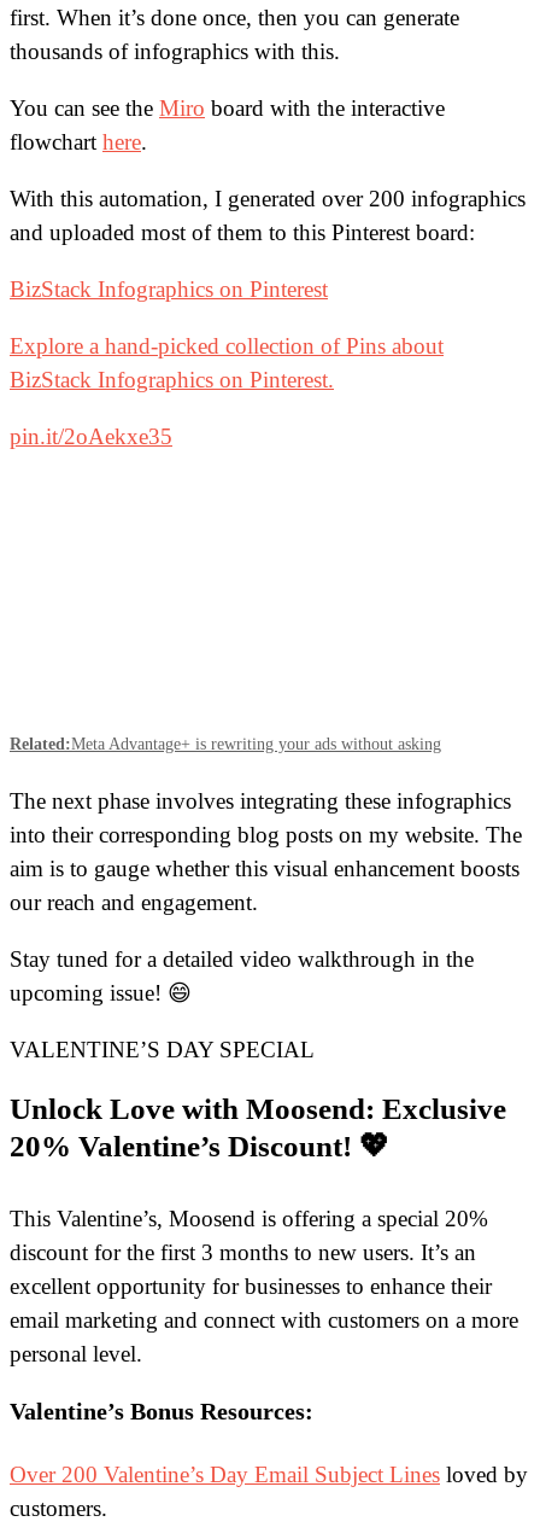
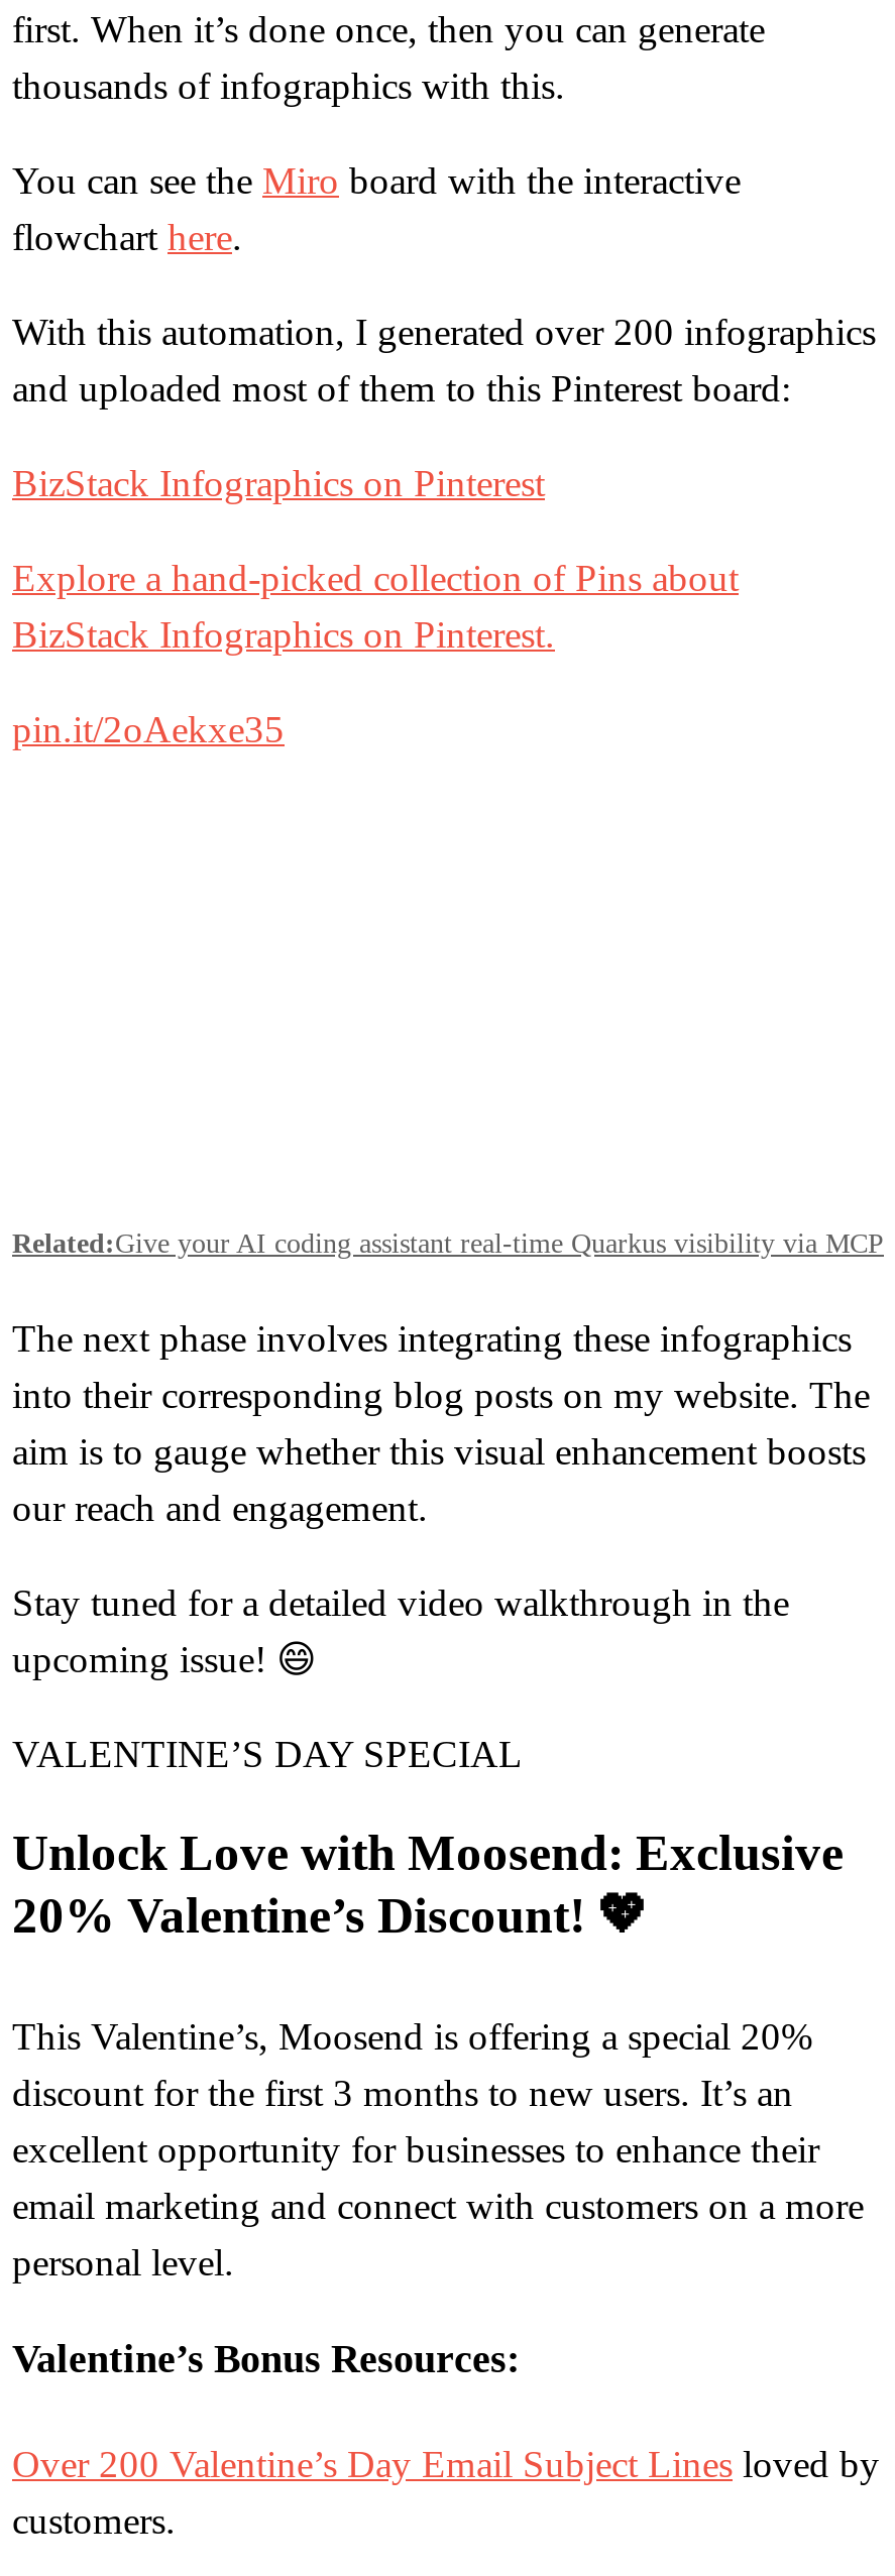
[10,735,441,753] Related:Meta Advantage+ is rewriting your ads without asking -> [12,1228,884,1258] Related:Give your AI coding assistant real-time Quarkus visibility via MCP

